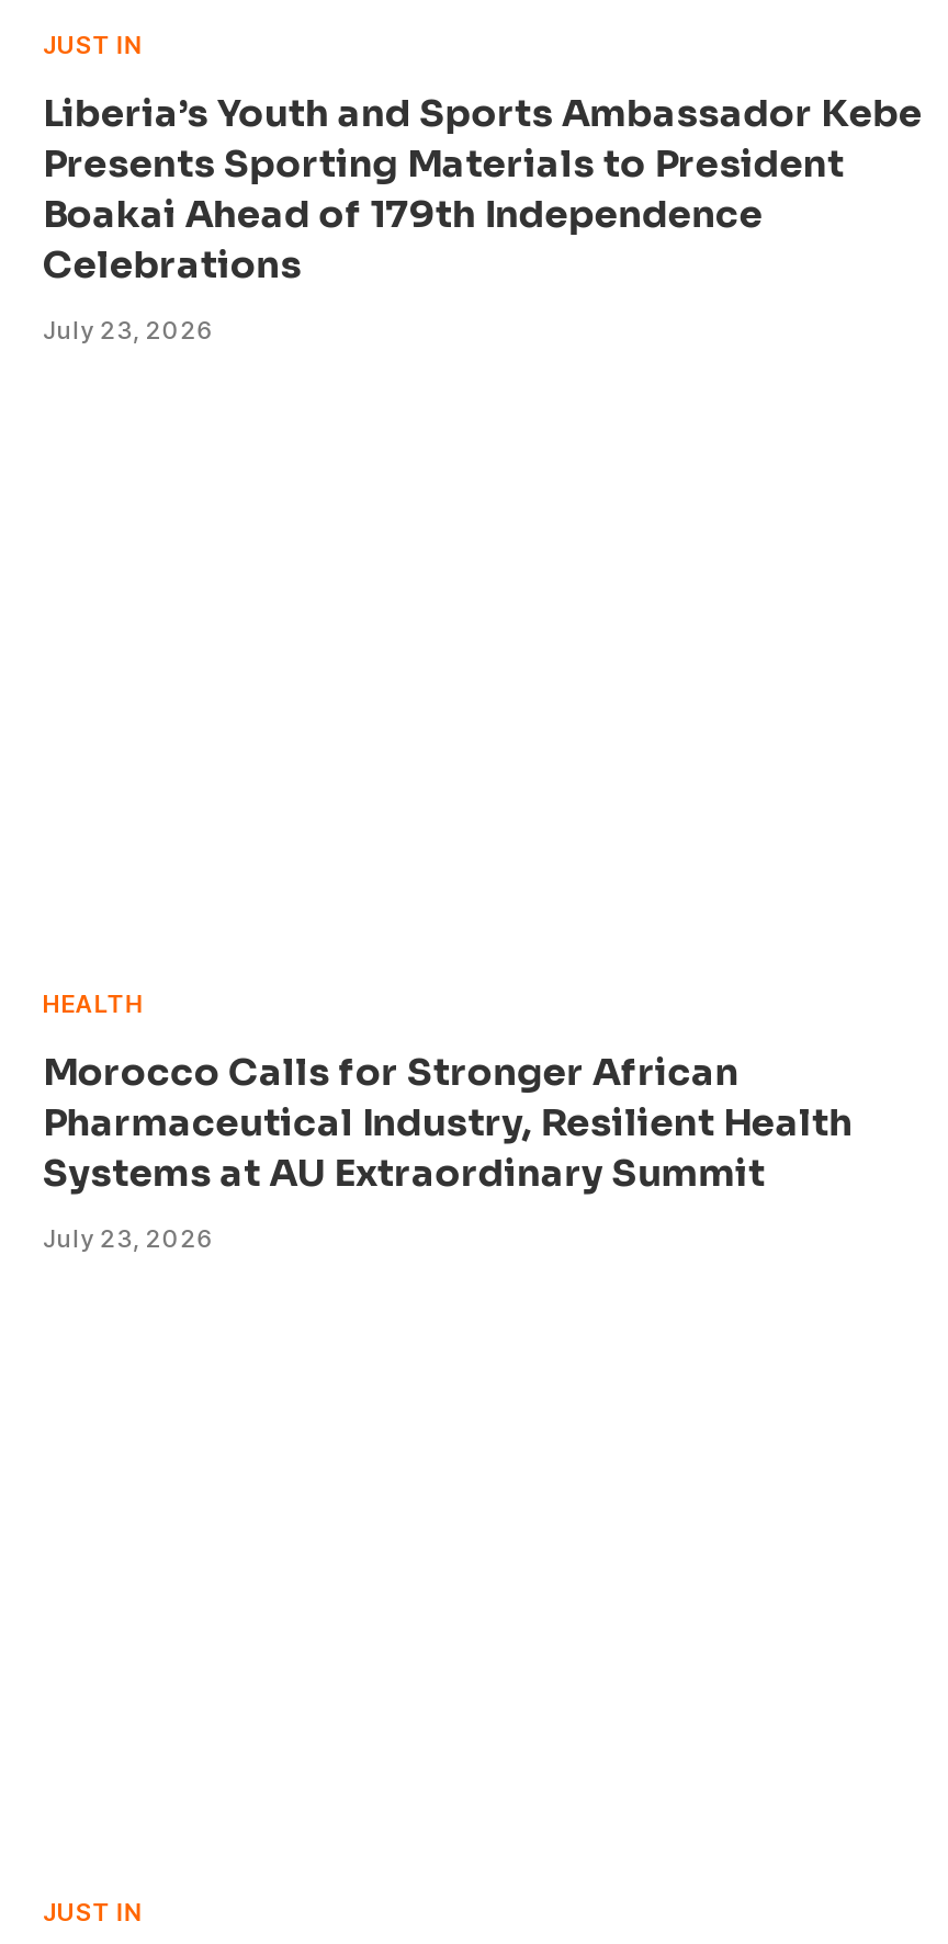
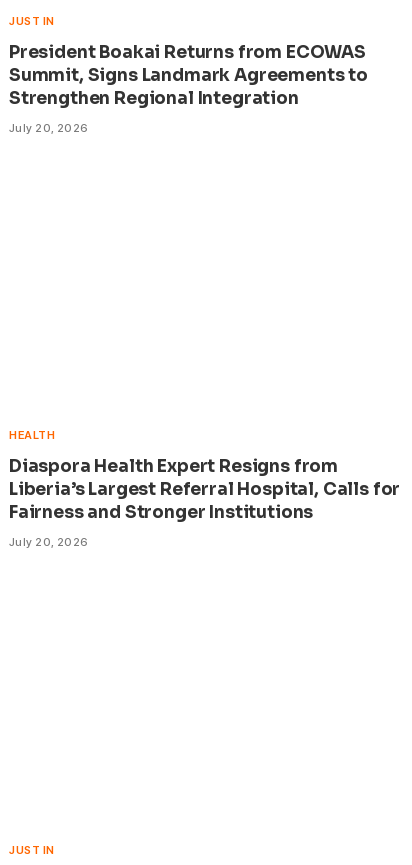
[43,90,923,288] Liberia’s Youth and Sports Ambassador Kebe | Presents Sporting Materials to President | Boakai Ahead of 179th Independence | Celebrations -> [9,42,368,109] President Boakai Returns from ECOWAS | Summit, Signs Landmark Agreements to | Strengthen Regional Integration
[43,314,215,345] July 23, 2026 -> [9,121,89,135] July 20, 2026
[43,1049,853,1196] Morocco Calls for Stronger African | Pharmaceutical Industry, Resilient Health | Systems at AU Extraordinary Summit -> [9,456,400,523] Diaspora Health Expert Resigns from | Liberia’s Largest Referral Hospital, Calls for | Fairness and Stronger Institutions
[43,1223,215,1254] July 23, 2026 -> [9,535,89,549] July 20, 2026

